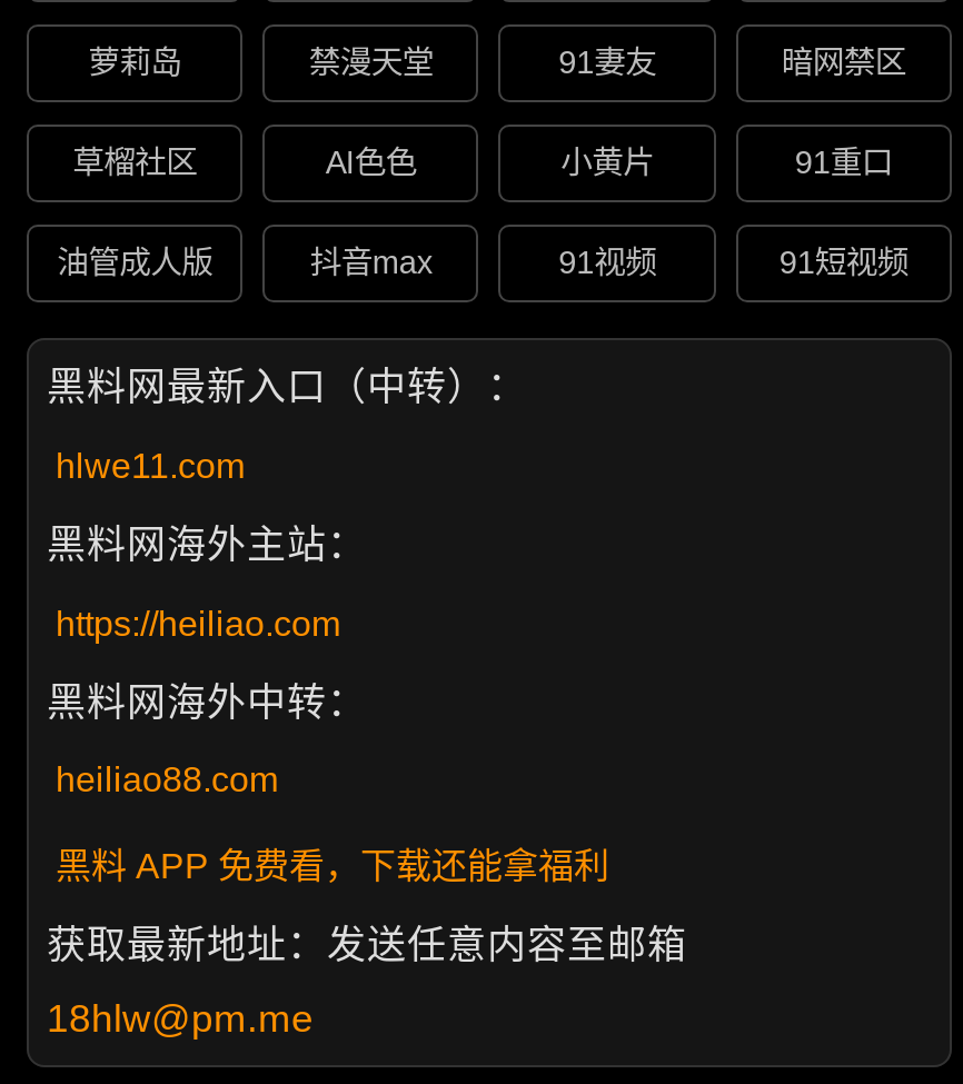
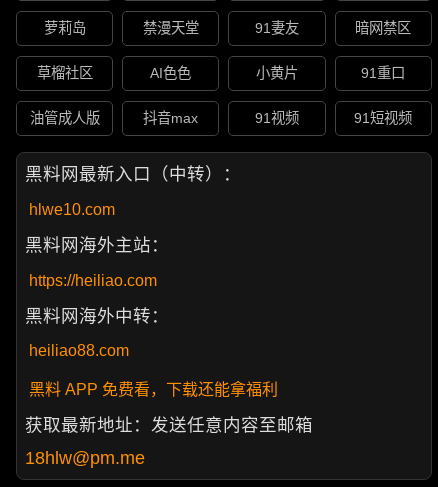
[56,446,245,484] hlwe11.com -> [29,201,115,218] hlwe10.com

